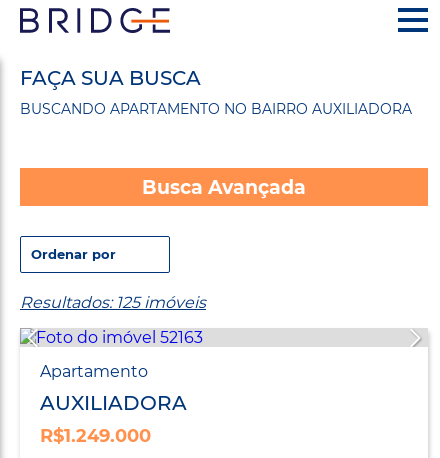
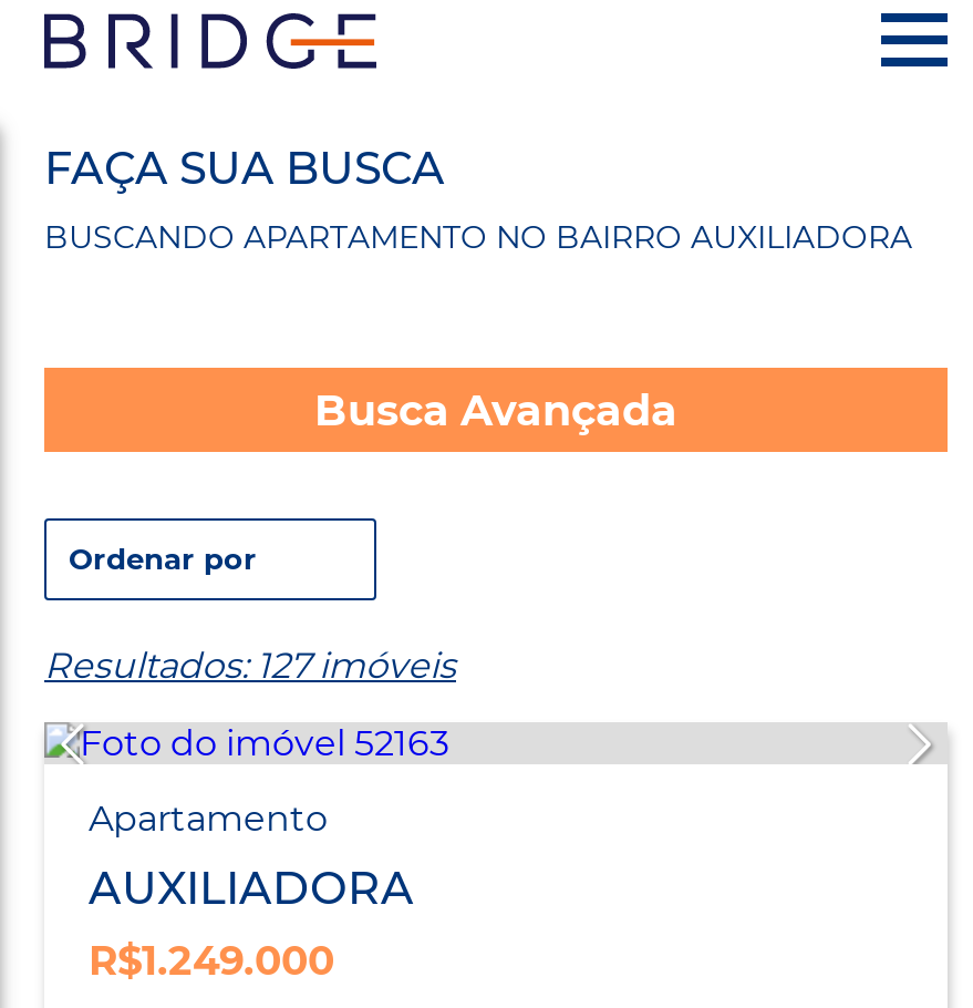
[20,293,206,312] Resultados: 125 imóveis -> [44,646,456,688] Resultados: 127 imóveis

